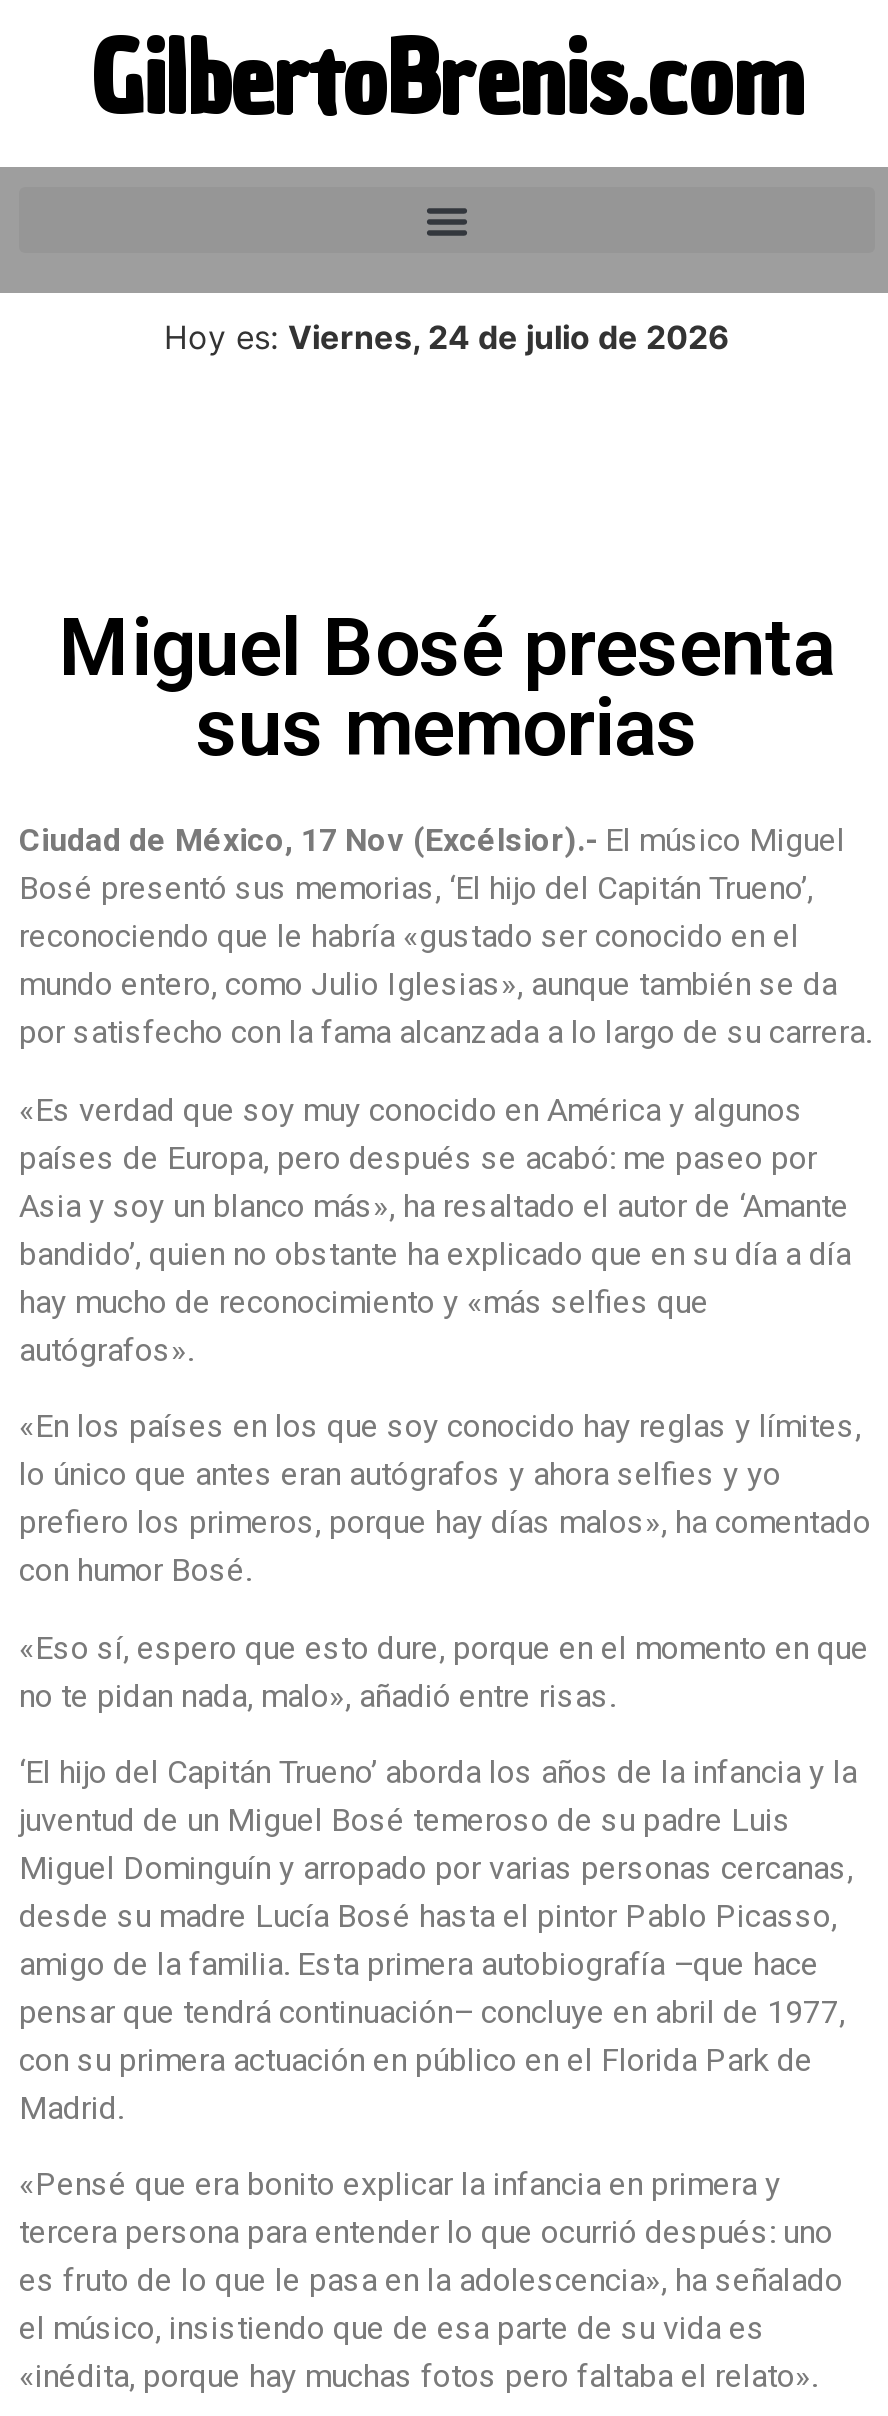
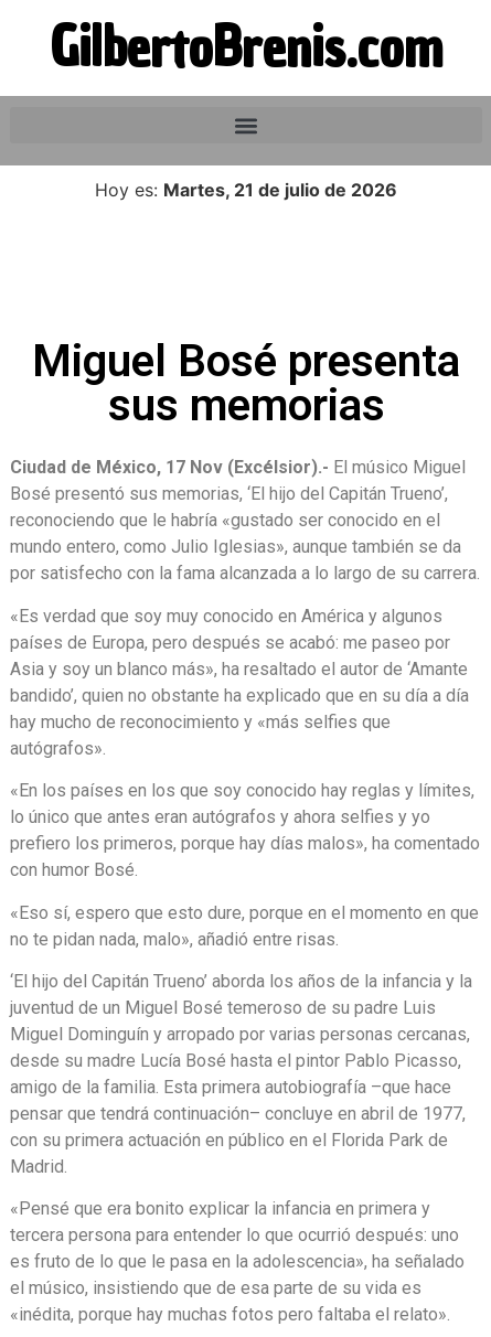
[164,317,730,357] Hoy es: Viernes, 24 de julio de 2026 -> [95,179,397,201] Hoy es: Martes, 21 de julio de 2026

